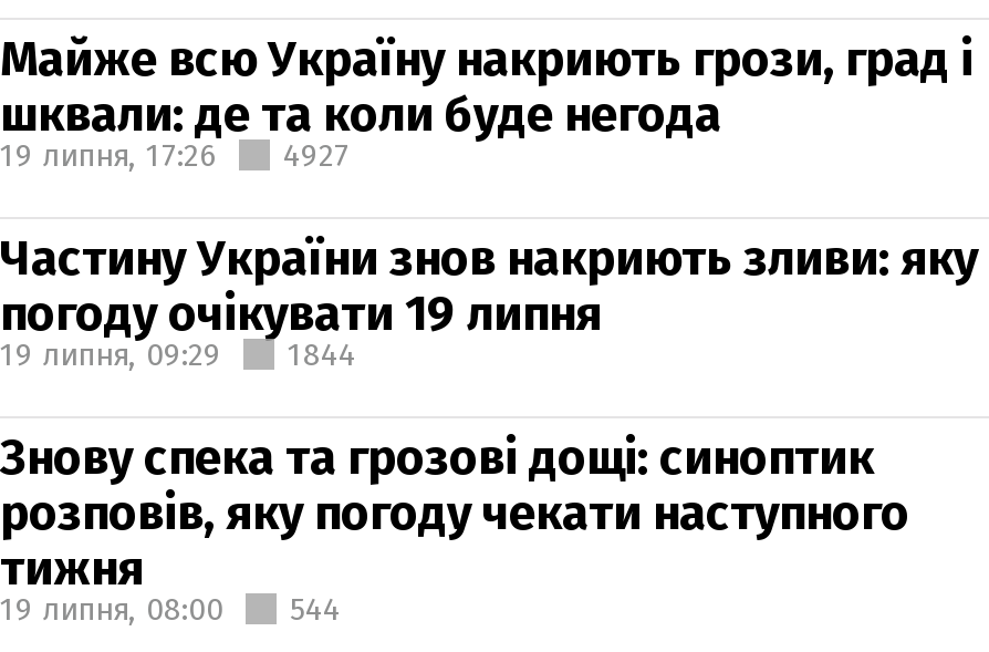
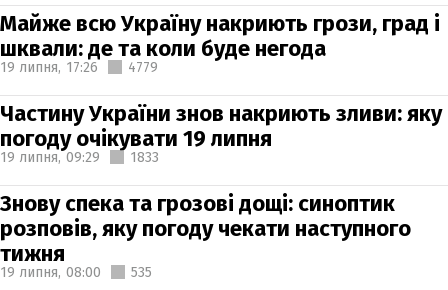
[0,136,350,174] 19 липня, 17:26 4927 -> [0,58,158,75] 19 липня, 17:26 4779
[0,335,356,373] 19 липня, 09:29 1844 -> [0,148,159,165] 19 липня, 09:29 1833
[0,590,341,628] 19 липня, 08:00 544 -> [0,263,152,280] 19 липня, 08:00 535

